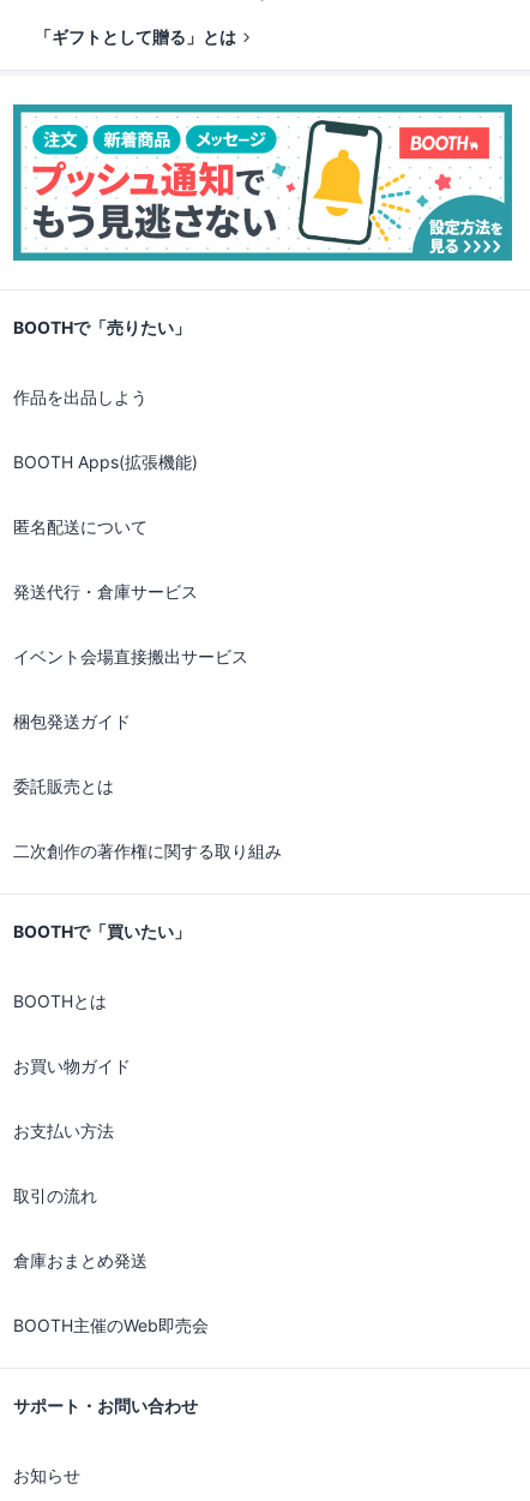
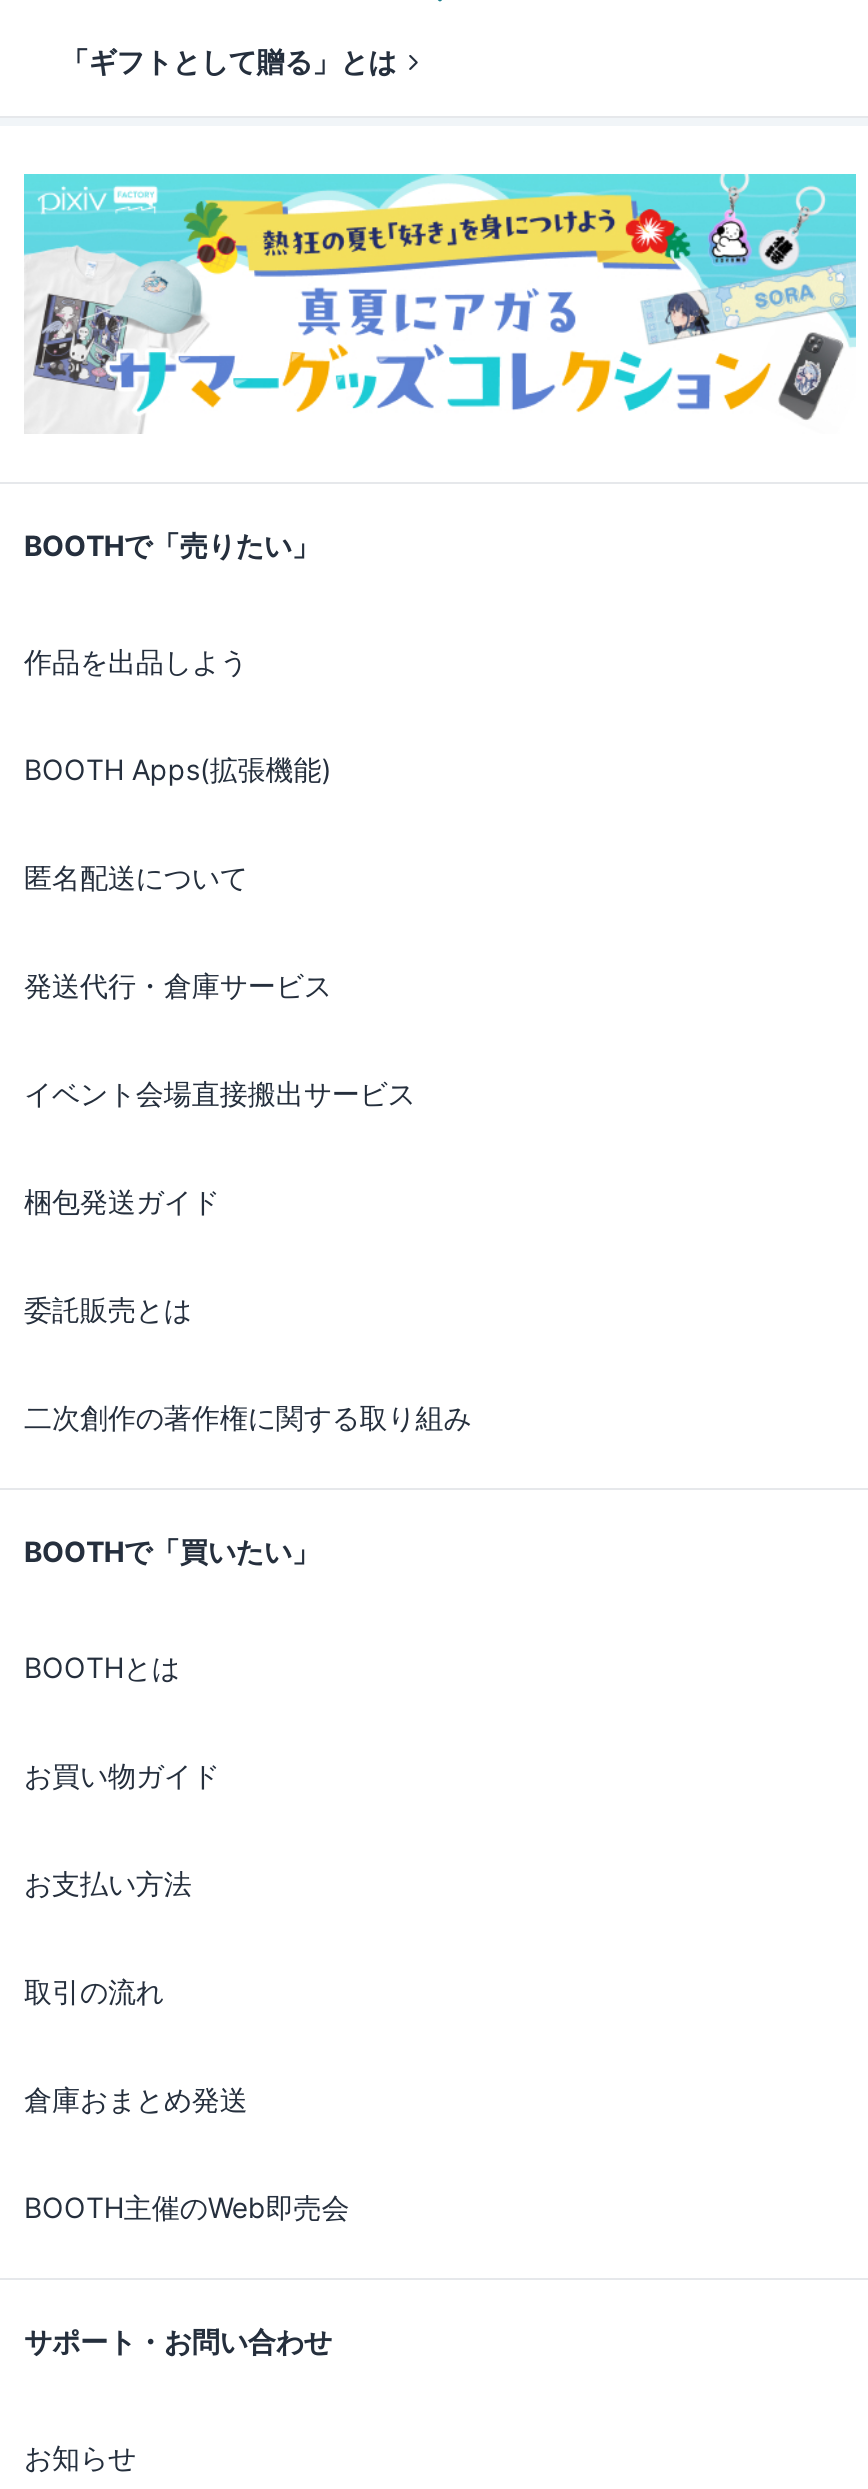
[12,104,513,262] [image] -> [22,172,858,434] [image]

